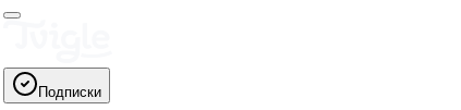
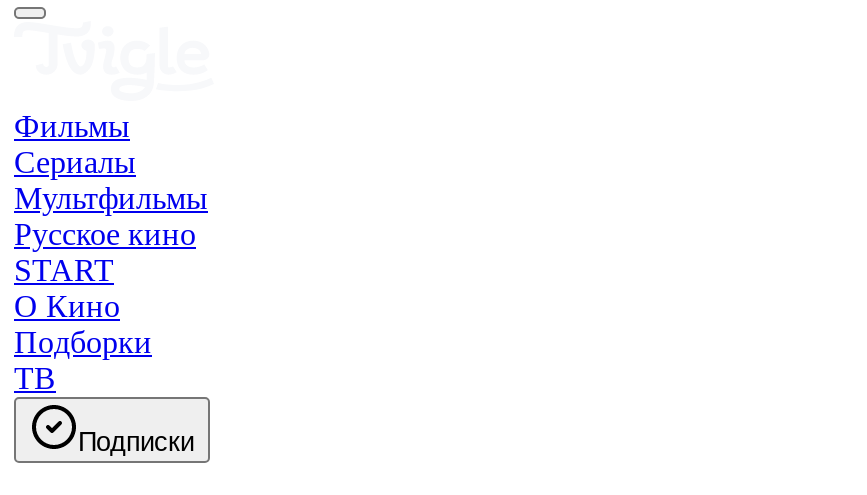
none -> [14,109,208,395] Фильмы | Сериалы | Мультфильмы | Русское кино | START | О Кино | Подборки | ТВ

